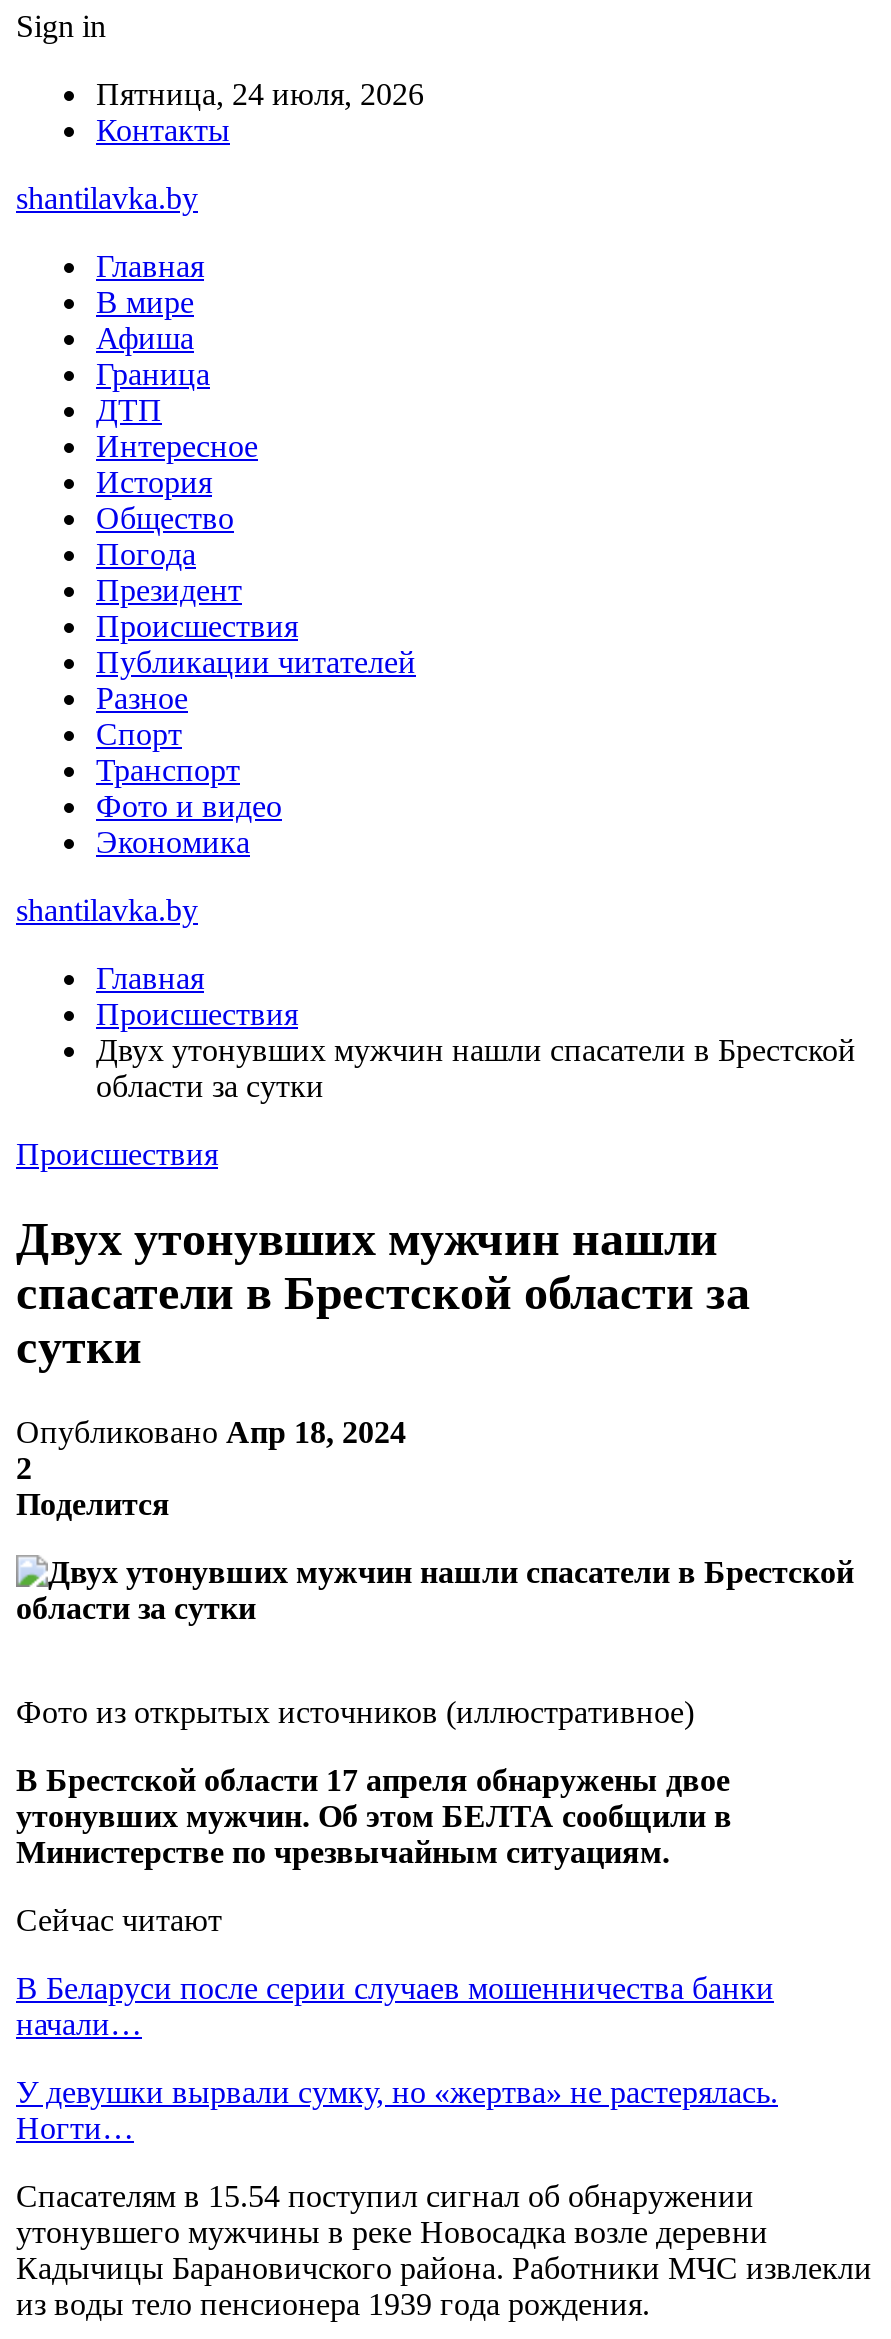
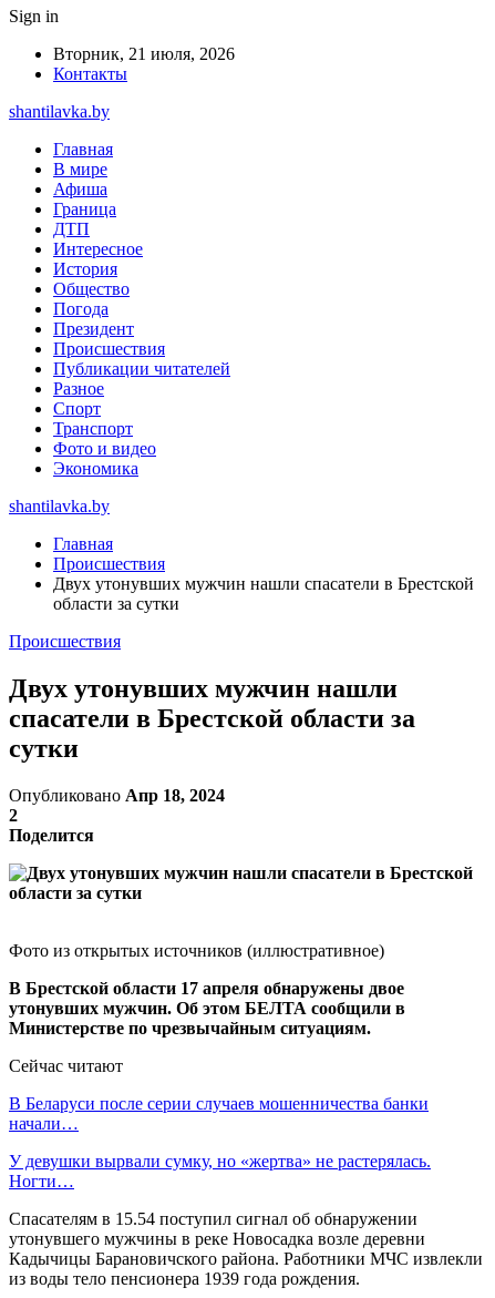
[96,77,424,111] Пятница, 24 июля, 2026 -> [53,44,235,63] Вторник, 21 июля, 2026

